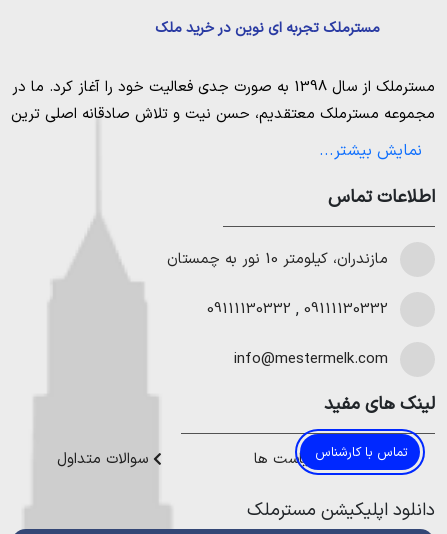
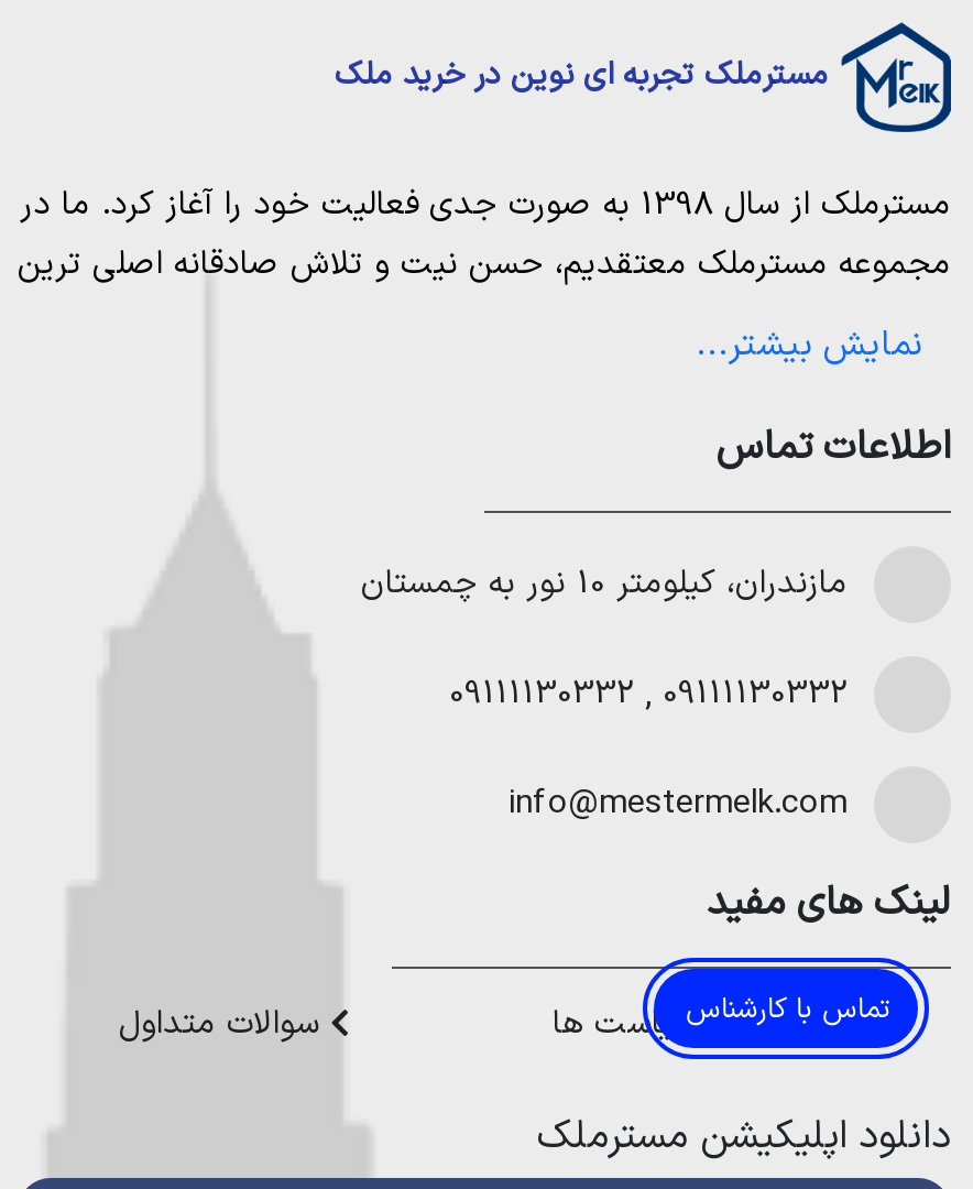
none -> [839,20,953,134] [image]

